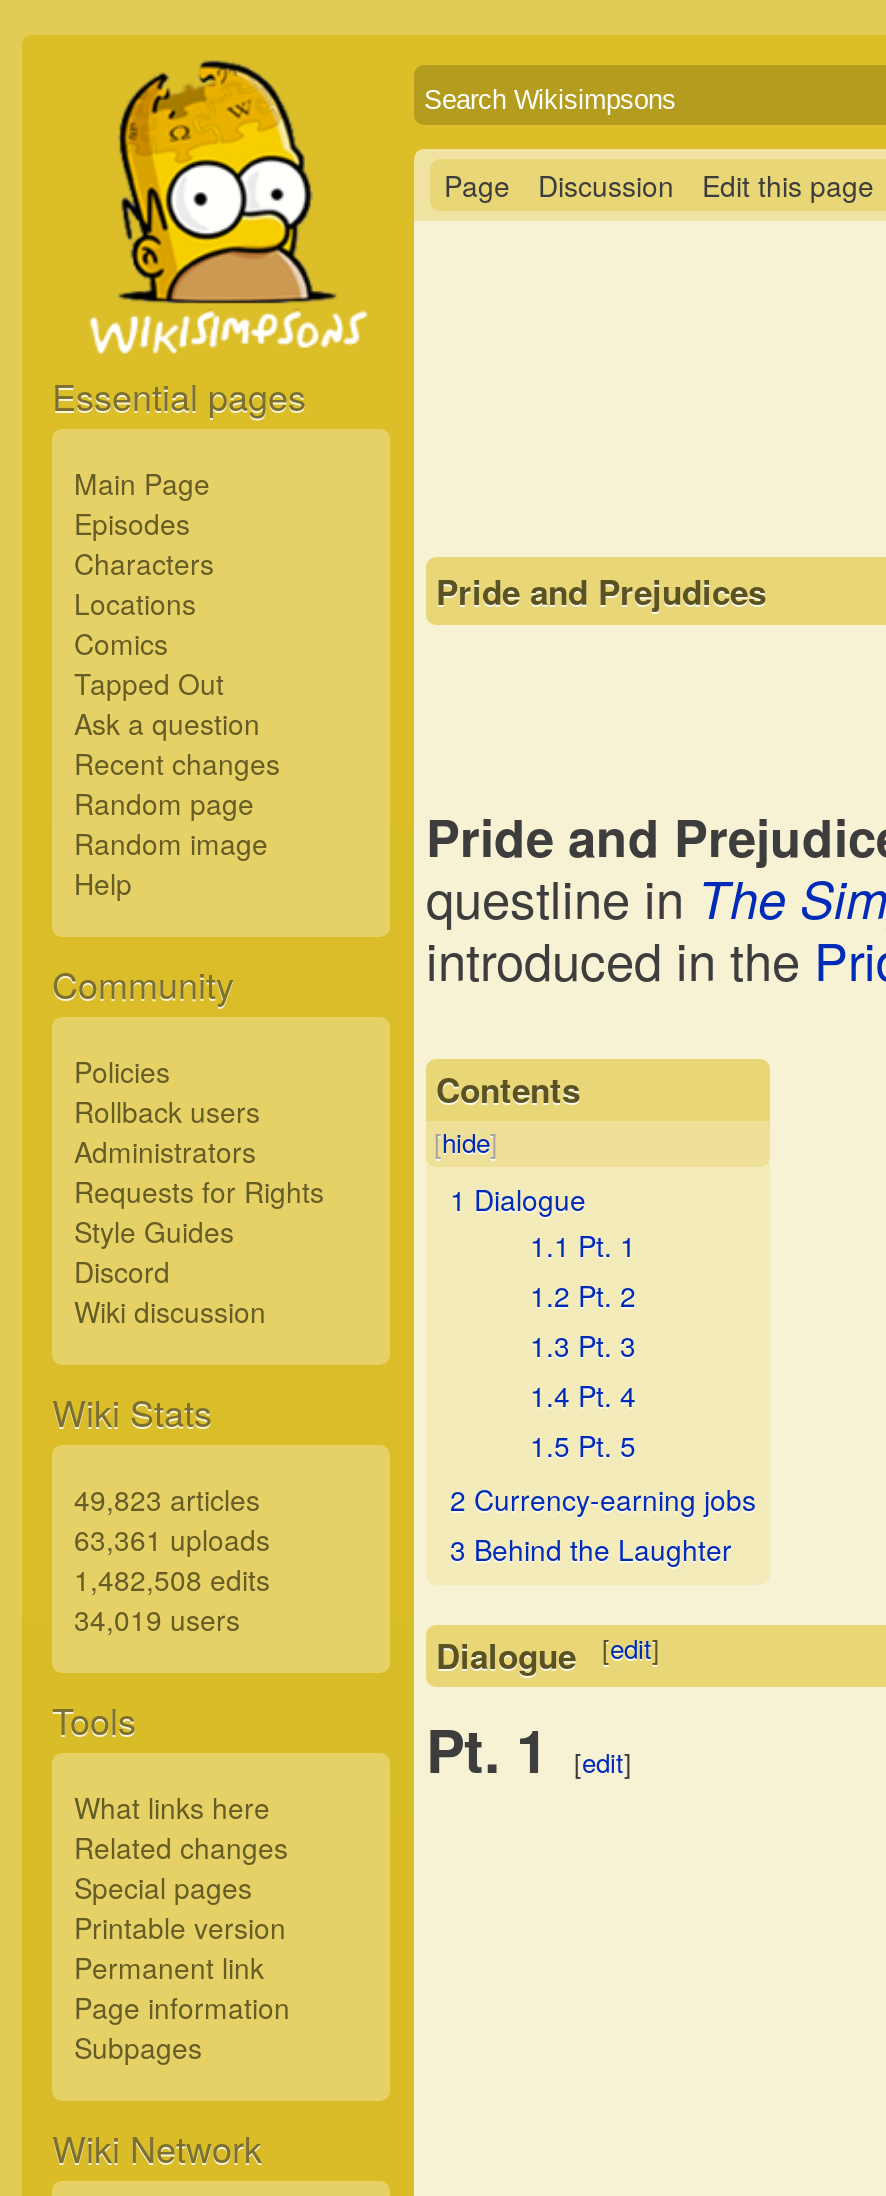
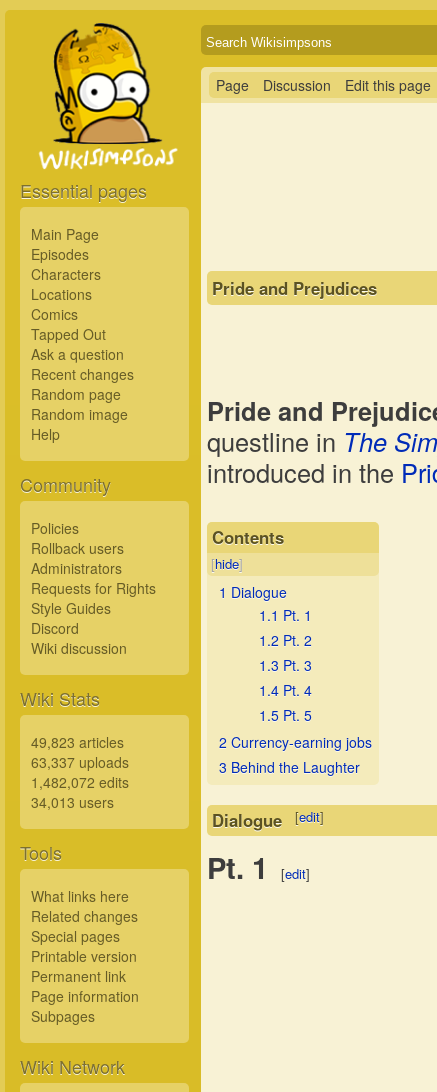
[74,1519,270,1559] 63,361 uploads -> [31,752,129,772] 63,337 uploads
[74,1559,270,1599] 1,482,508 edits -> [31,772,129,792] 1,482,072 edits
[74,1599,240,1639] 34,019 users -> [31,792,114,812] 34,013 users

